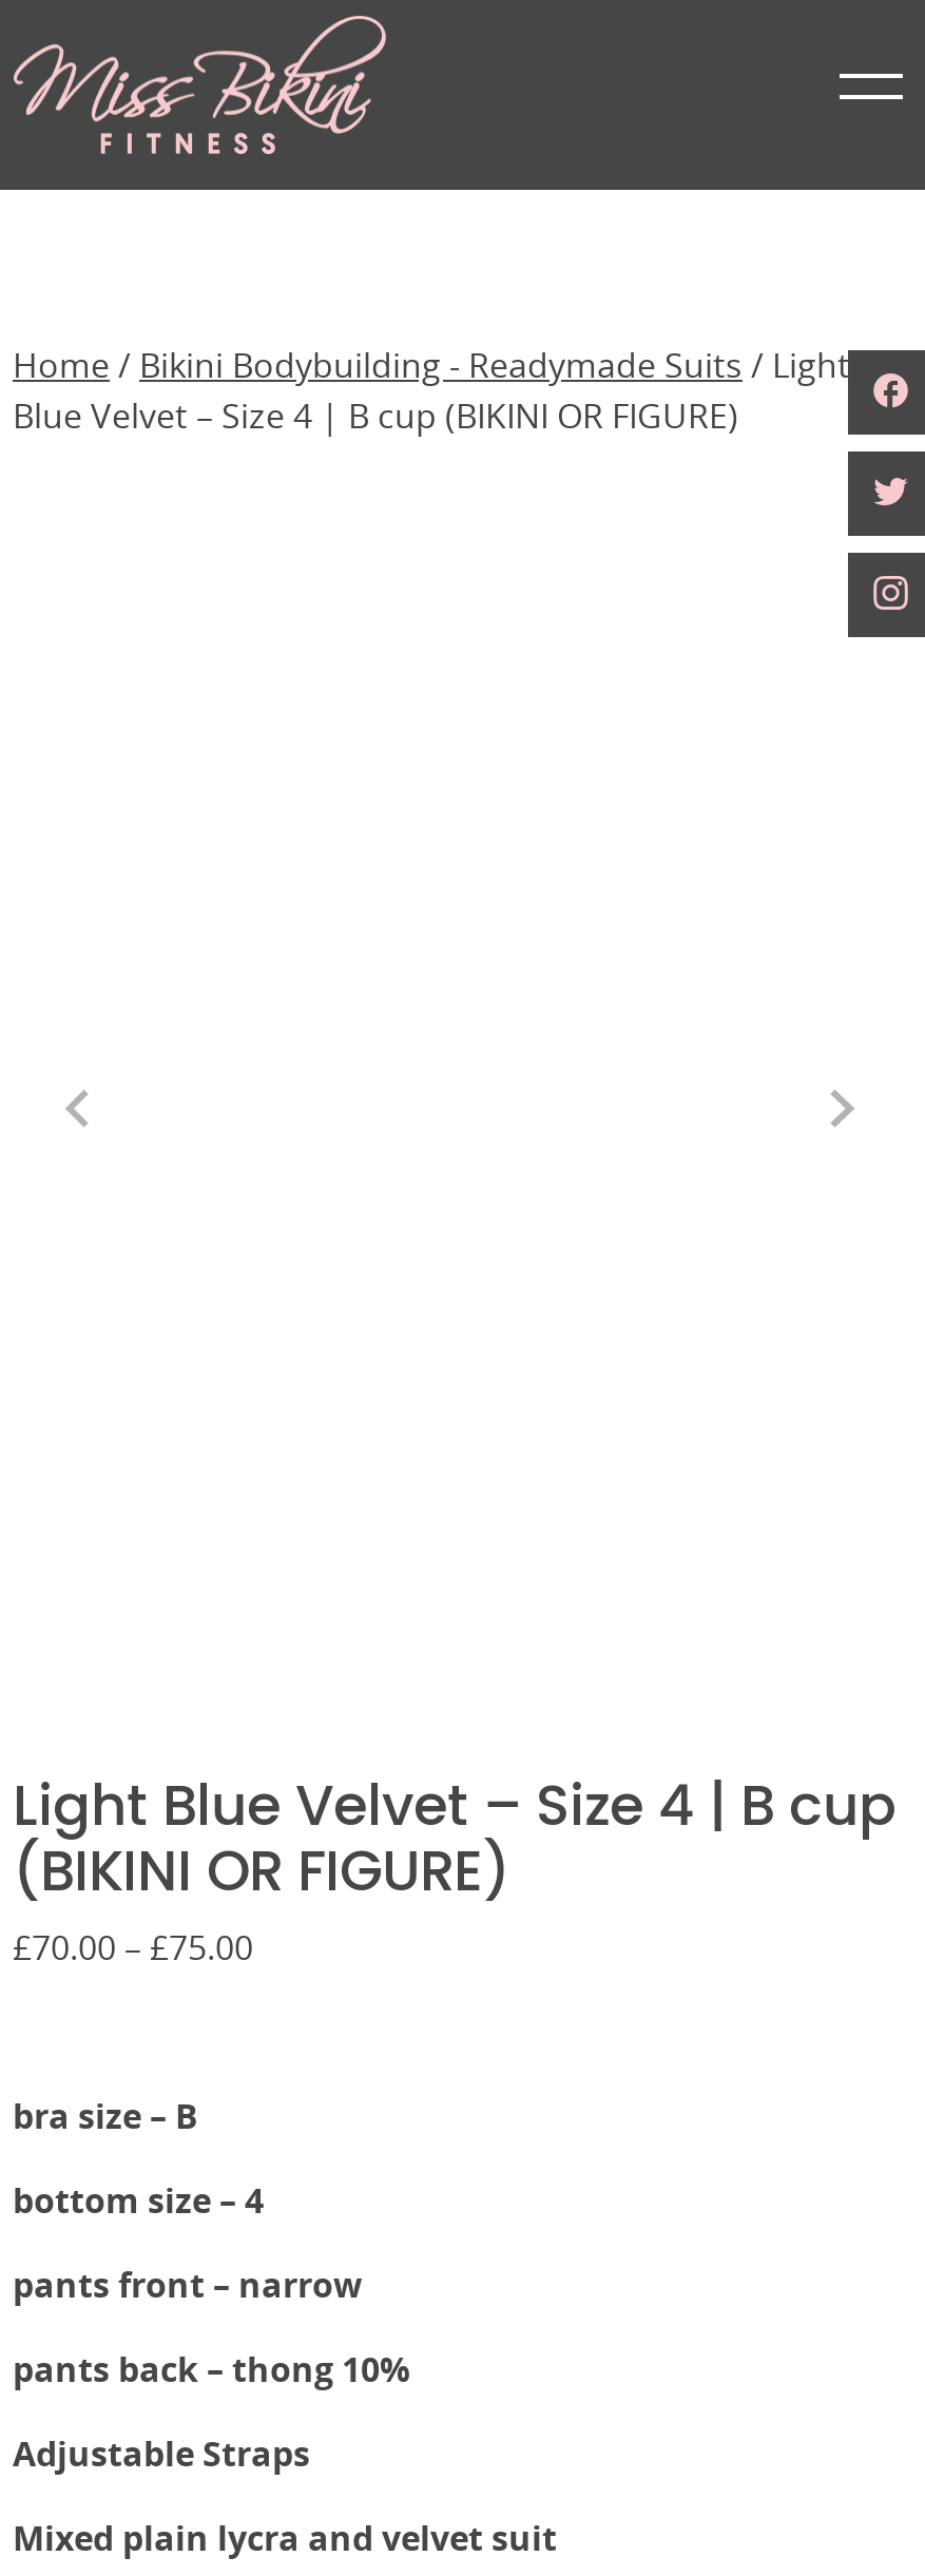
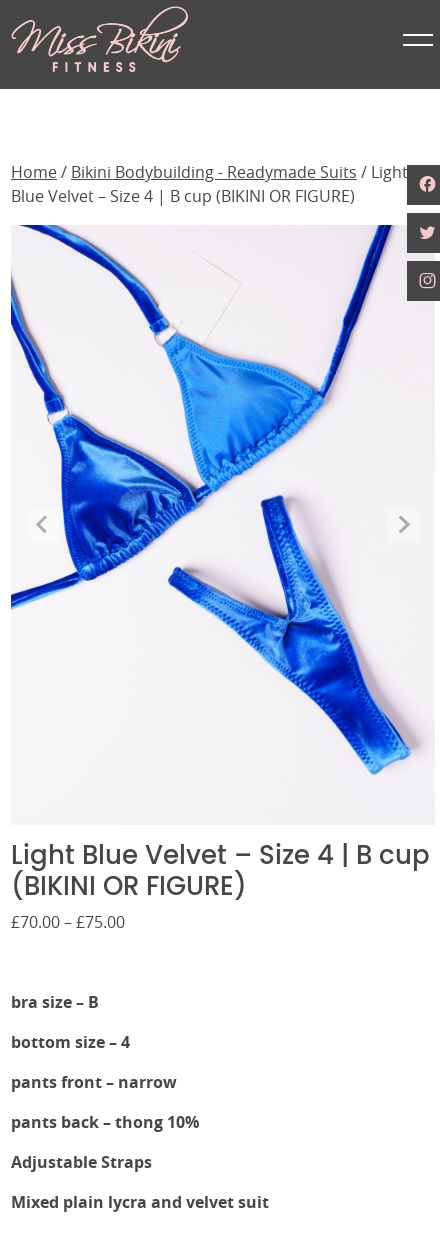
none -> [10,224,426,776] [image]

